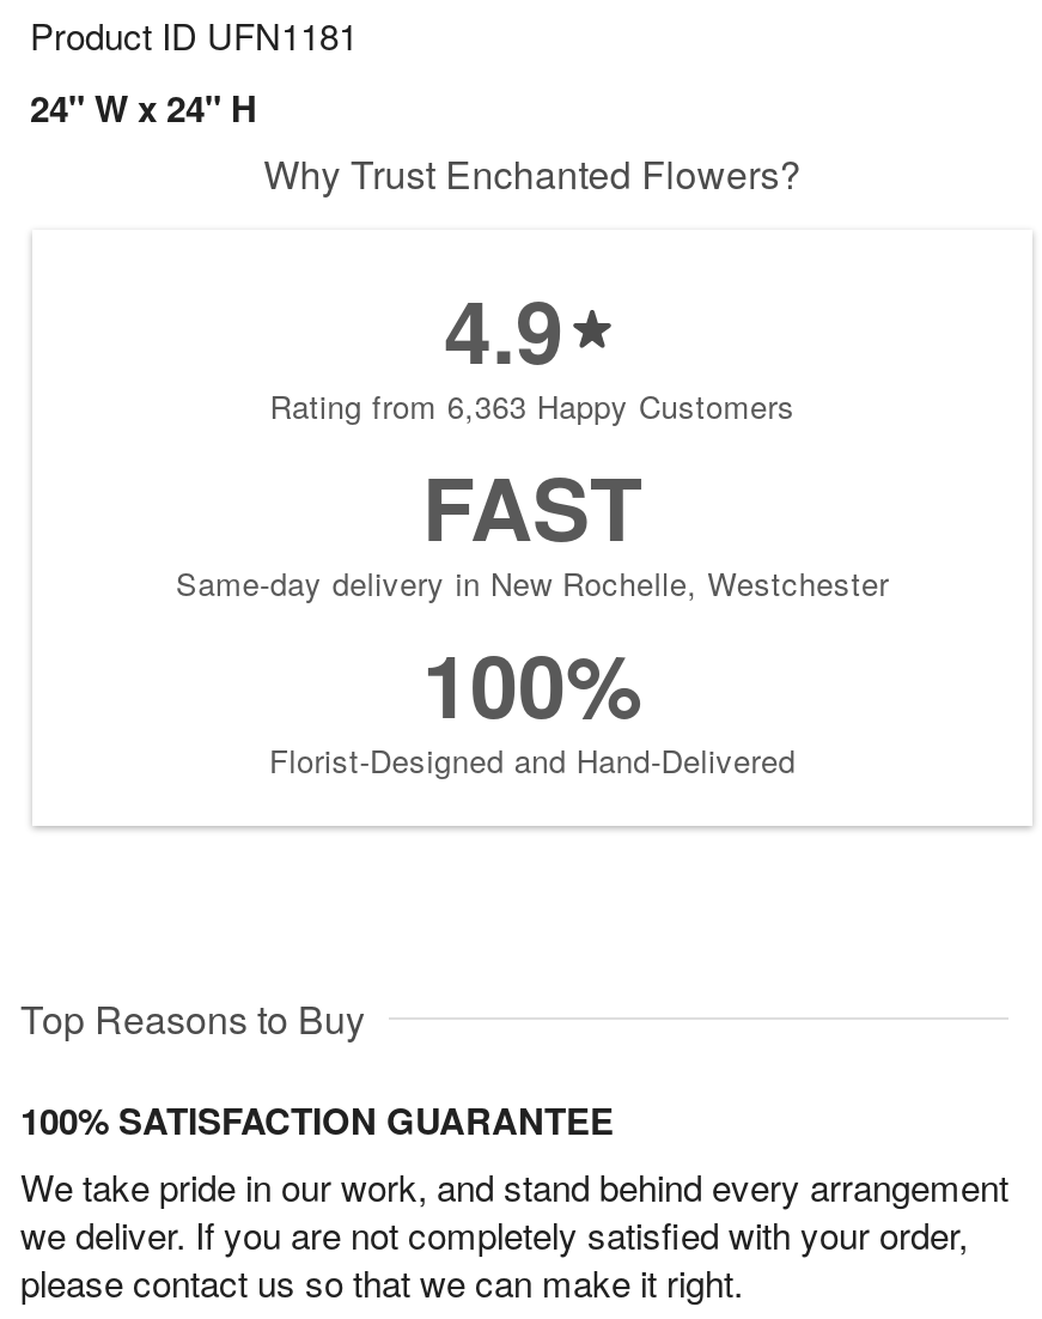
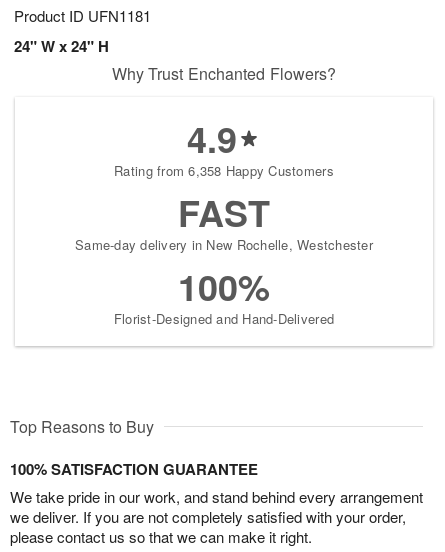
[270,384,795,429] Rating from 6,363 Happy Customers -> [114,161,334,180] Rating from 6,358 Happy Customers

